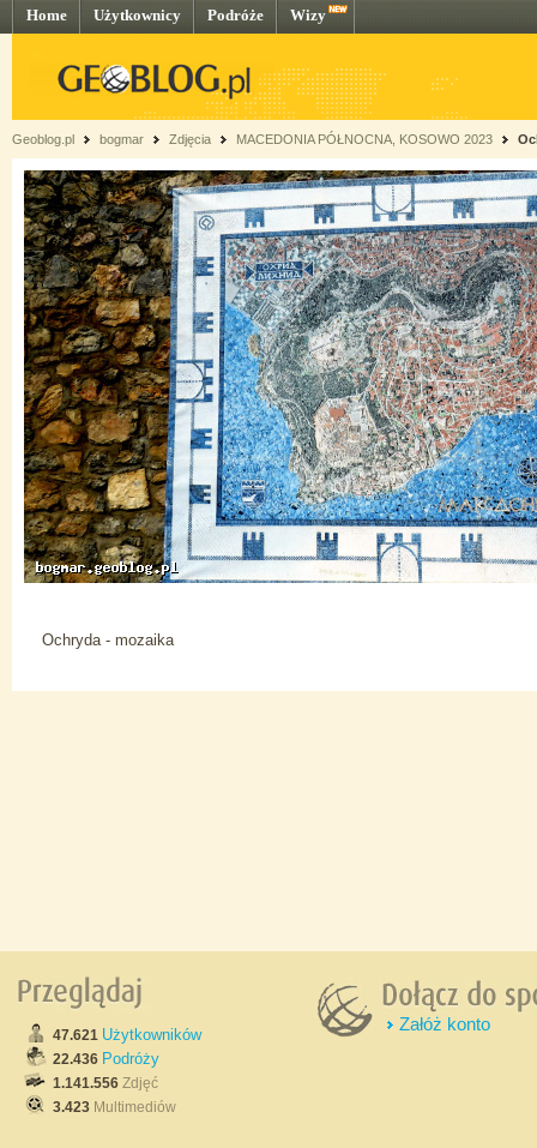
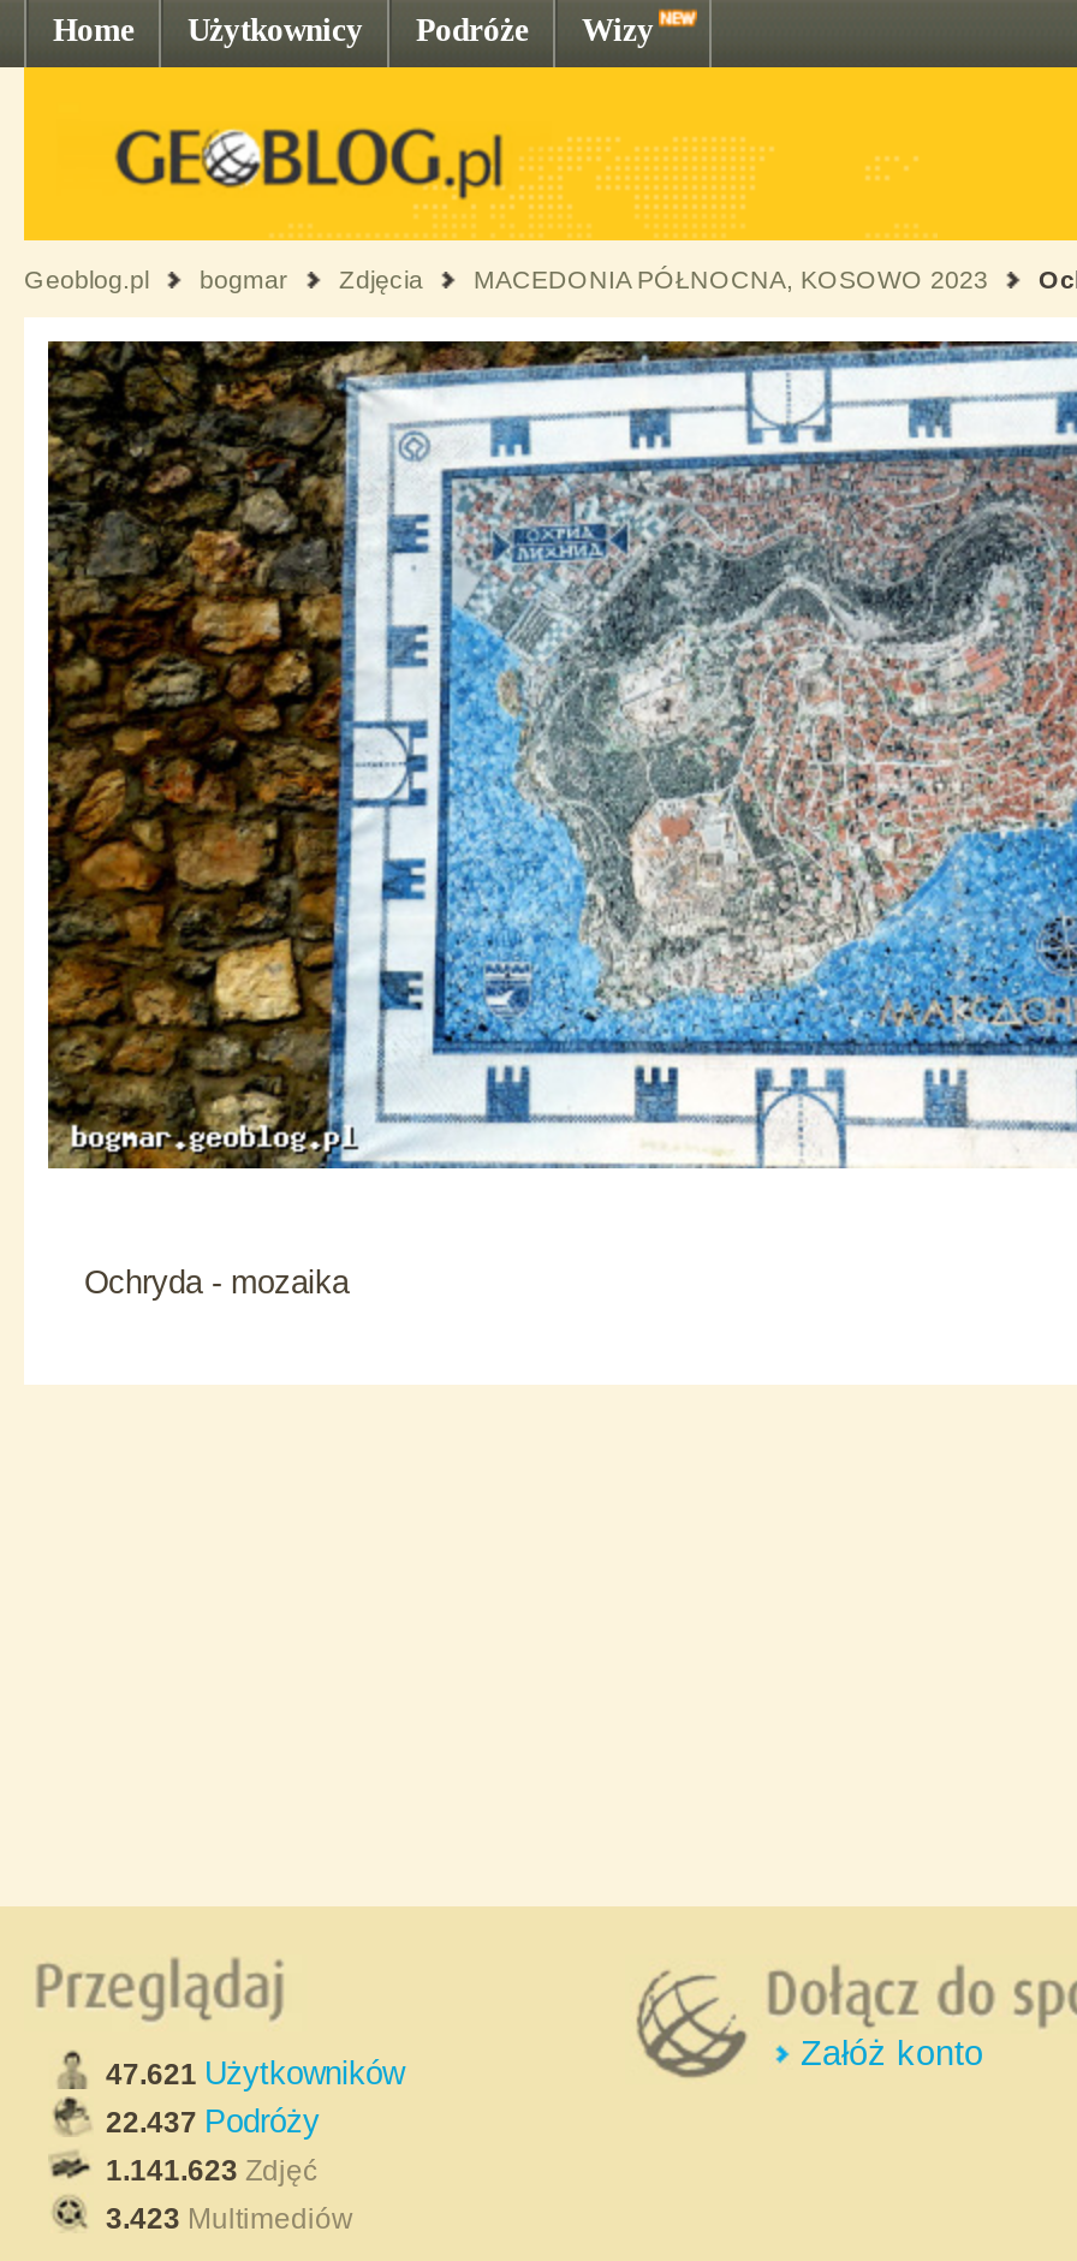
[53,1050,159,1068] 22.436 Podróży -> [106,2104,320,2140] 22.437 Podróży
[53,1075,158,1092] 1.141.556 Zdjęć -> [106,2154,317,2188] 1.141.623 Zdjęć

